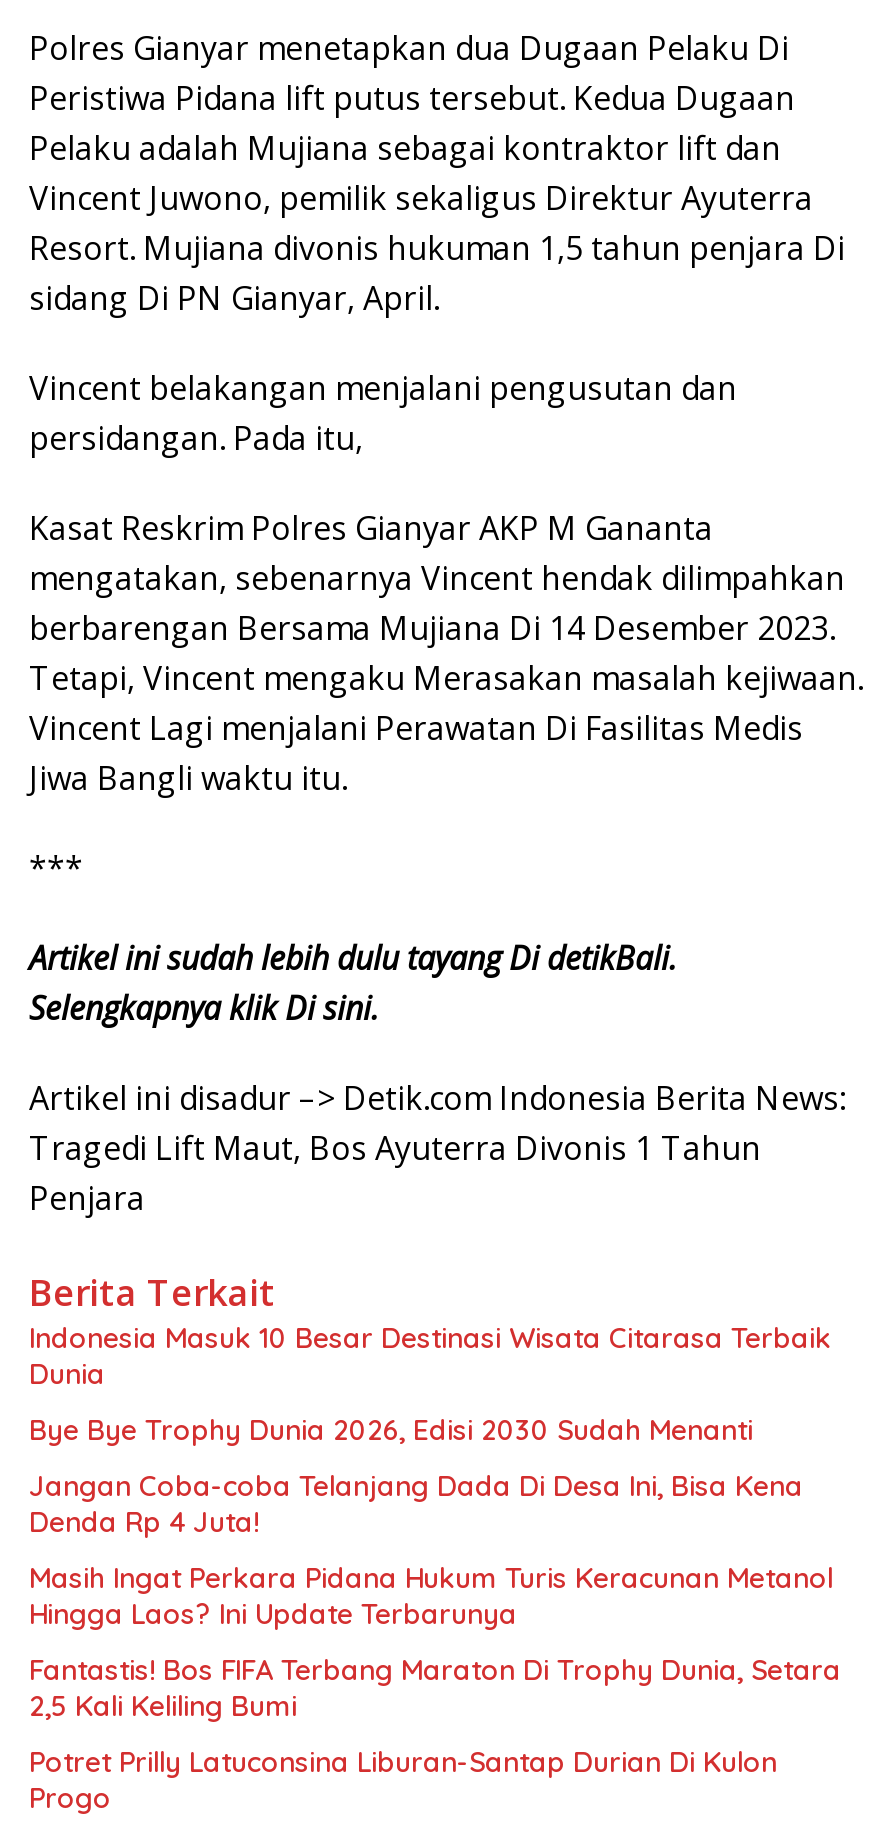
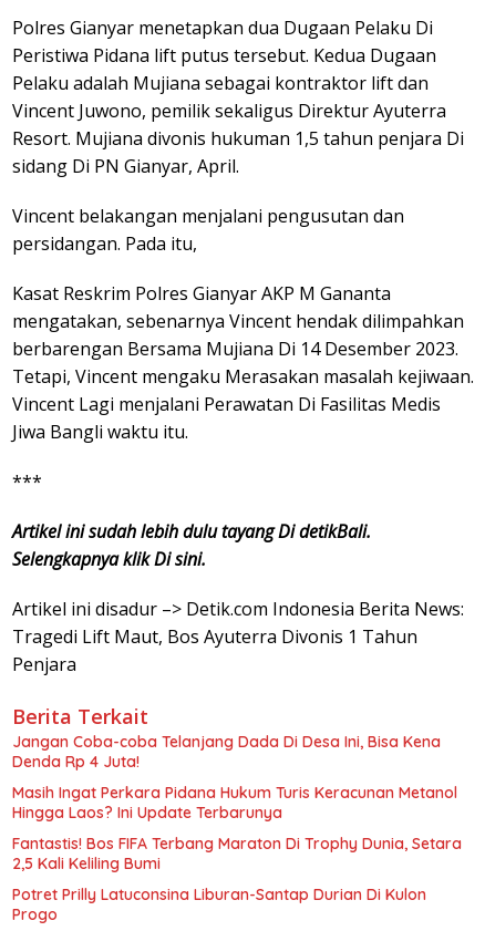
[29,1320,831,1448] Indonesia Masuk 10 Besar Destinasi Wisata Citarasa Terbaik | Dunia | Bye Bye Trophy Dunia 2026, Edisi 2030 Sudah Menanti -> none

